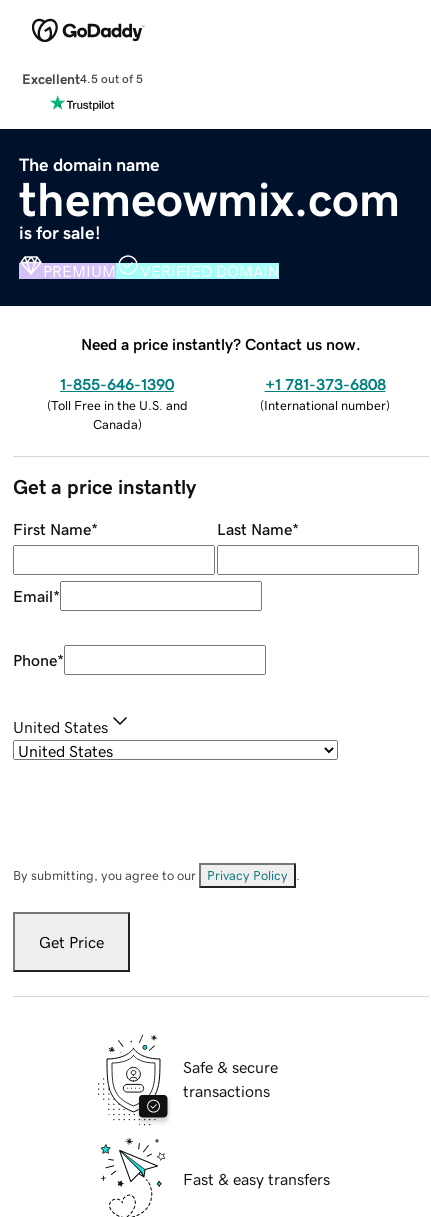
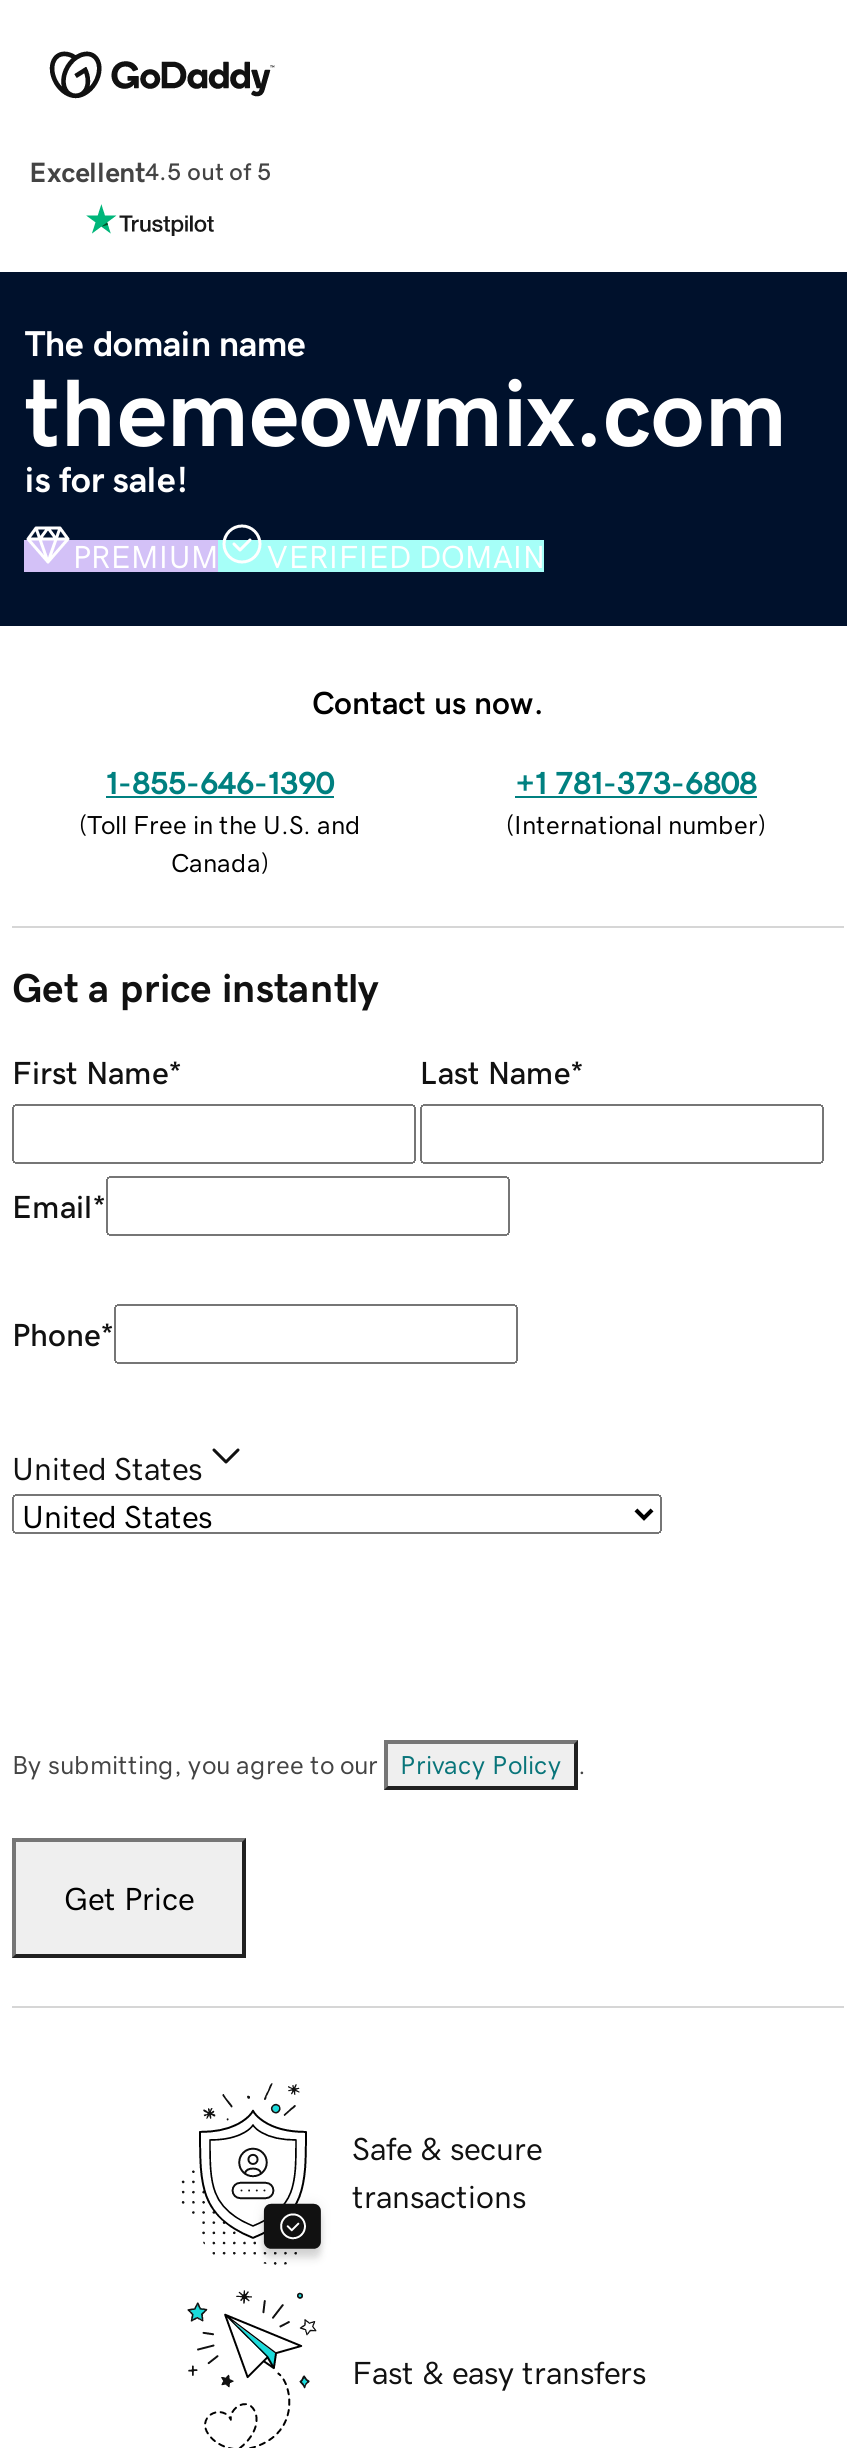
[81,336,361,352] Need a price instantly? Contact us now. -> [312,685,544,717] Contact us now.

